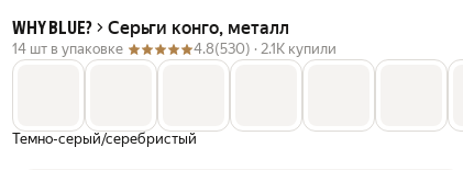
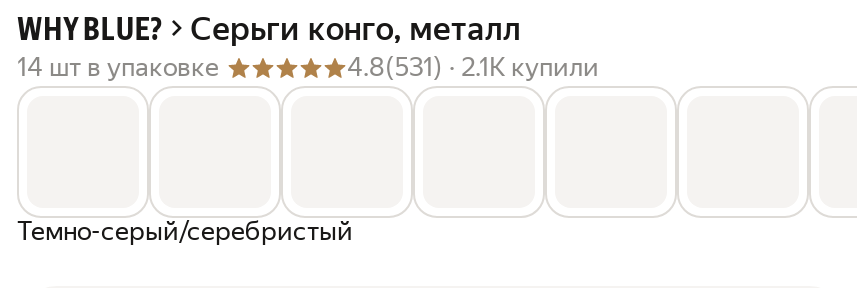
[194,41,337,57] 4.8(530) · 2.1K купили -> [347,52,599,82] 4.8(531) · 2.1K купили

